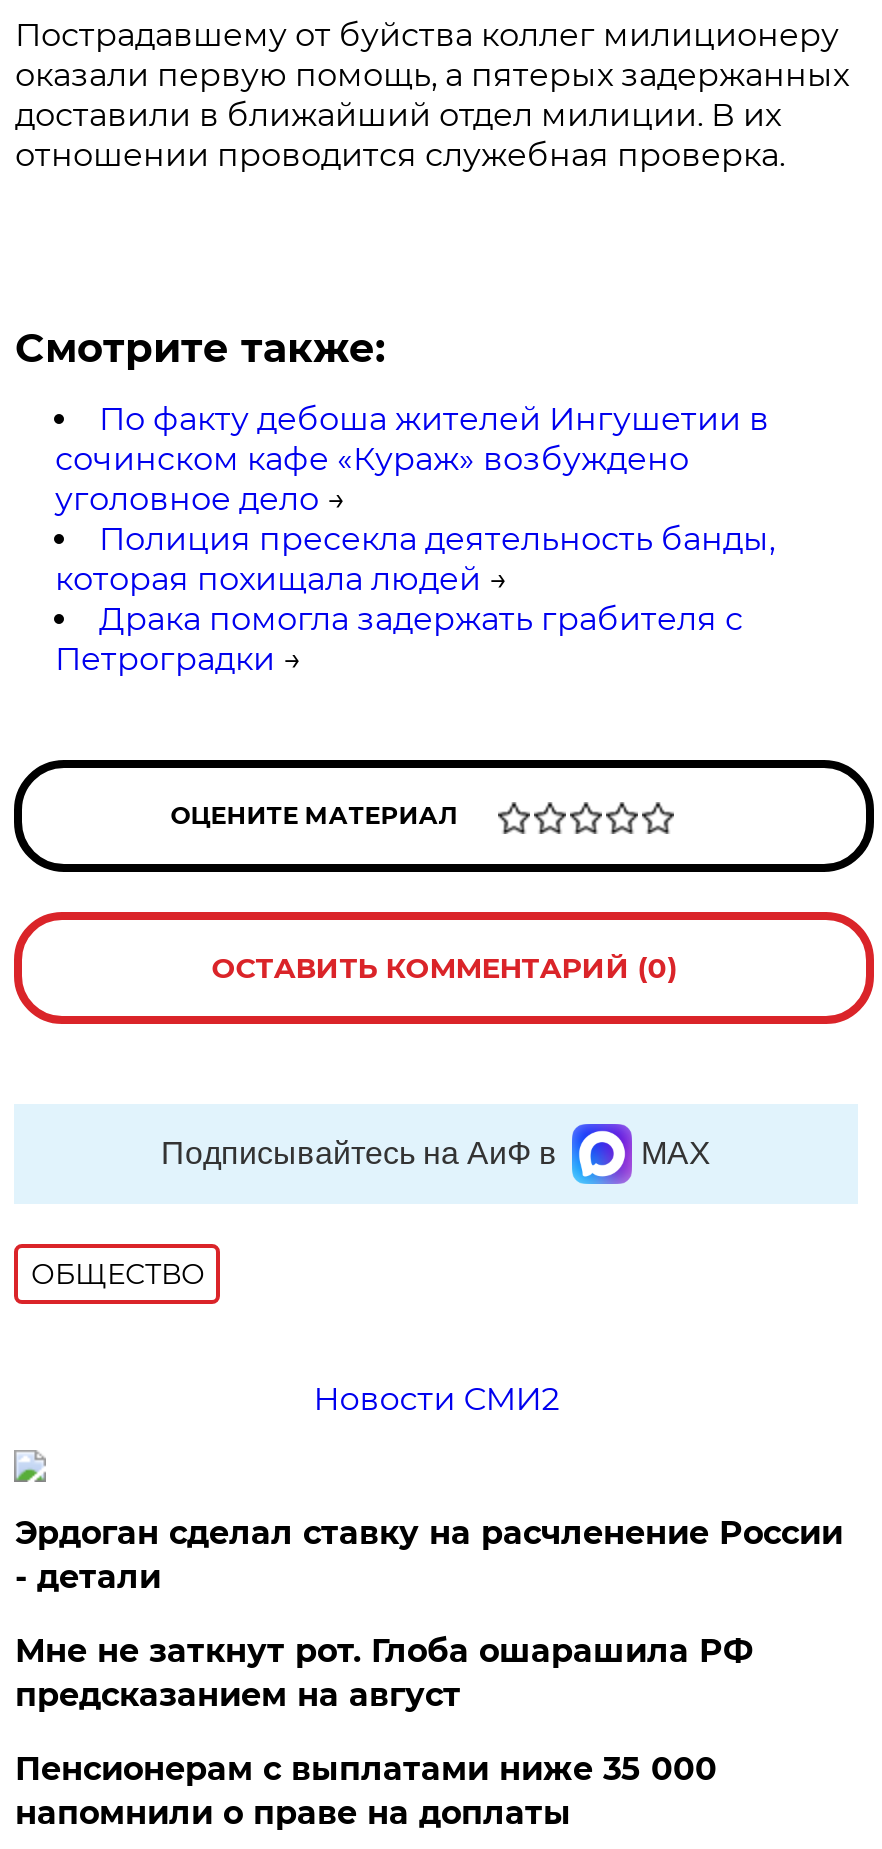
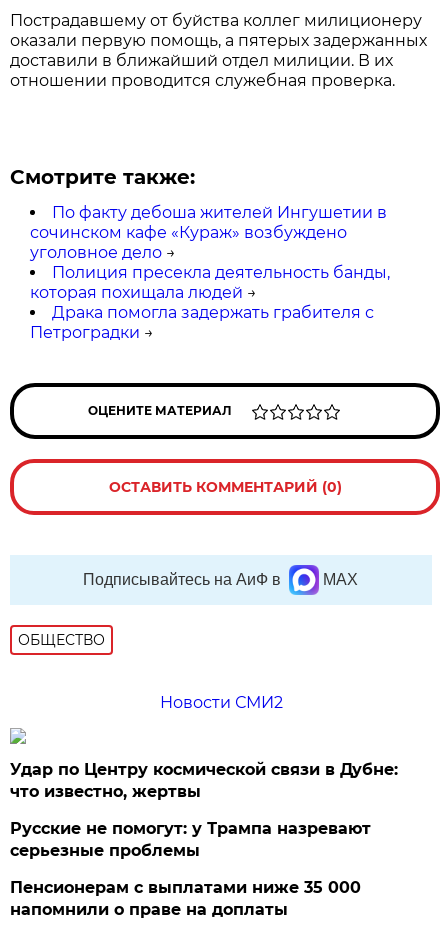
[15,1514,843,1596] Эрдоган сделал ставку на расчленение России | - детали -> [10,760,398,801] Удар по Центру космической связи в Дубне: | что известно, жертвы
[15,1632,753,1714] Мне не заткнут рот. Глоба ошарашила РФ | предсказанием на август -> [10,819,371,860] Русские не помогут: у Трампа назревают | серьезные проблемы

